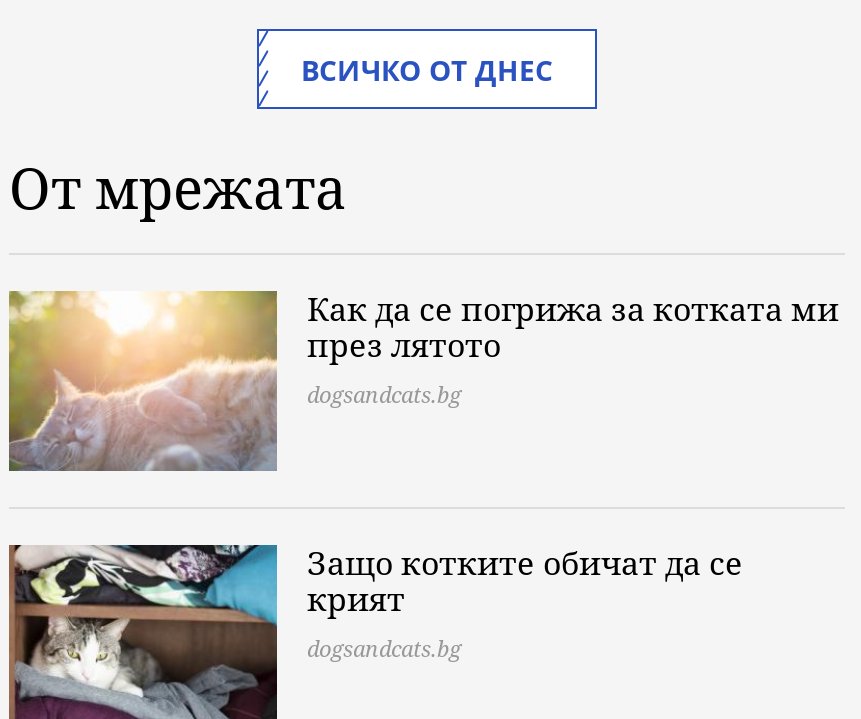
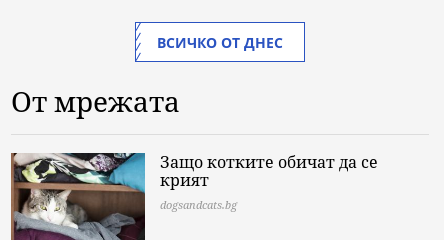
[9,286,839,473] [image] | Как да се погрижа за котката ми | през лятото | dogsandcats.bg -> none

